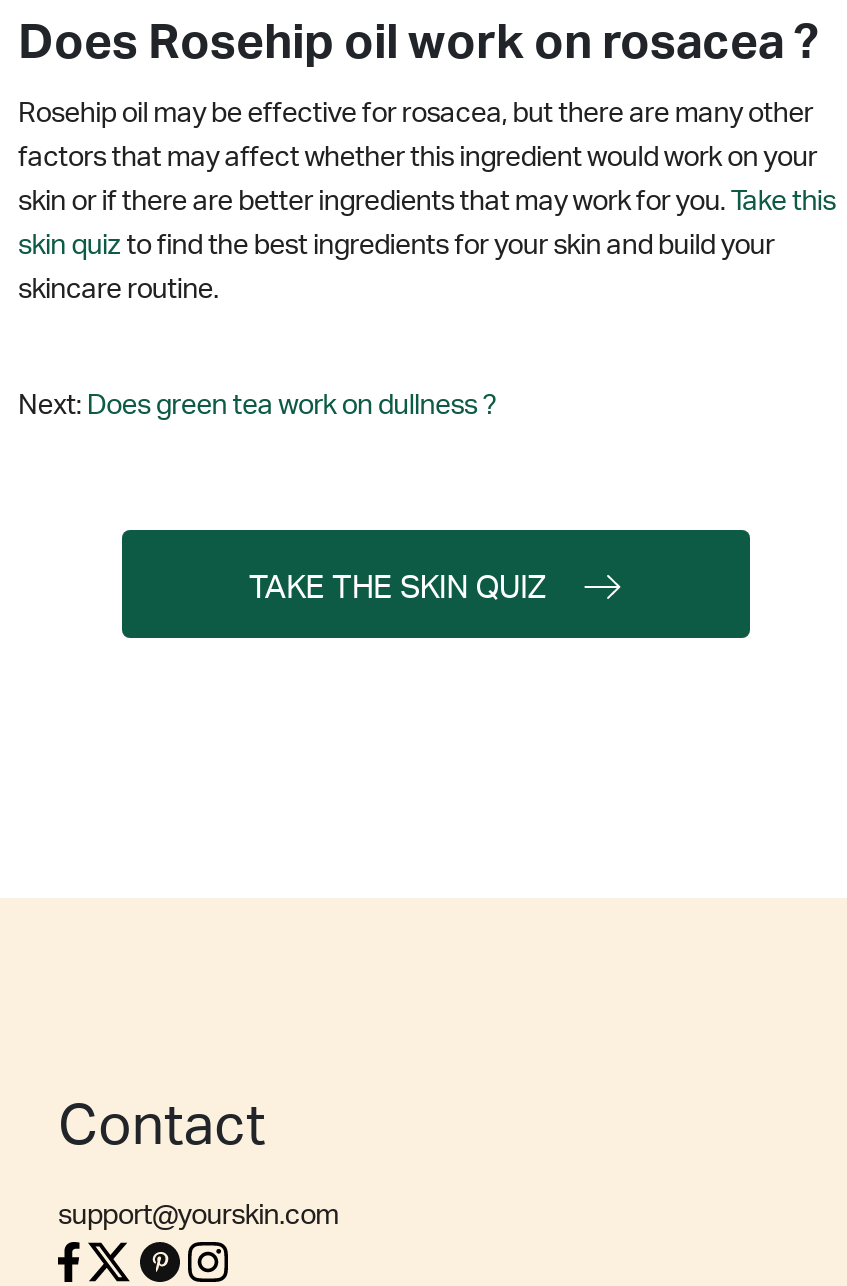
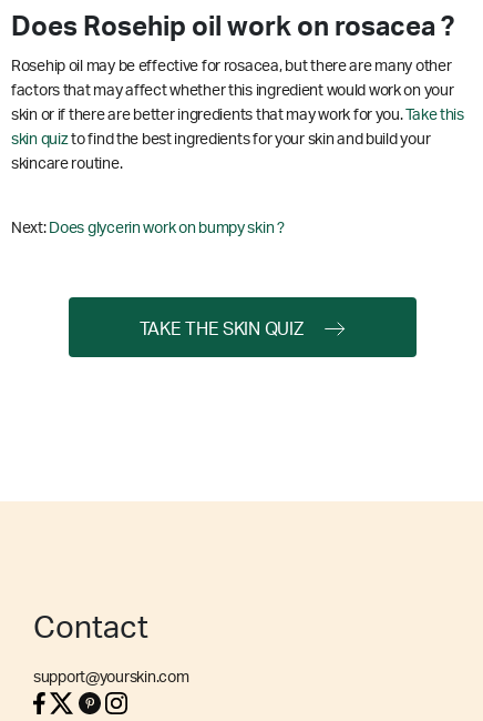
[18,391,496,419] Next: Does green tea work on dullness ? -> [11,220,284,236] Next: Does glycerin work on bumpy skin ?

